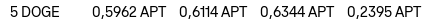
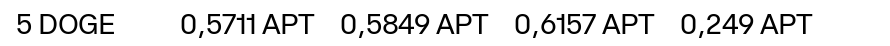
[92,2,166,20] 0,5962 APT -> [180,5,314,41] 0,5711 APT
[179,2,247,20] 0,6114 APT -> [340,5,488,41] 0,5849 APT
[260,2,334,20] 0,6344 APT -> [514,5,654,41] 0,6157 APT
[347,2,421,20] 0,2395 APT -> [680,5,812,41] 0,249 APT

